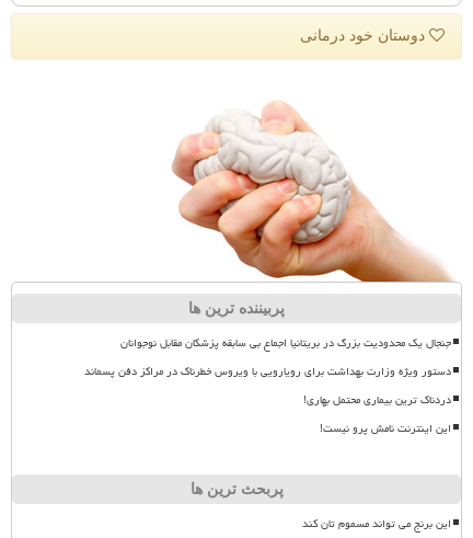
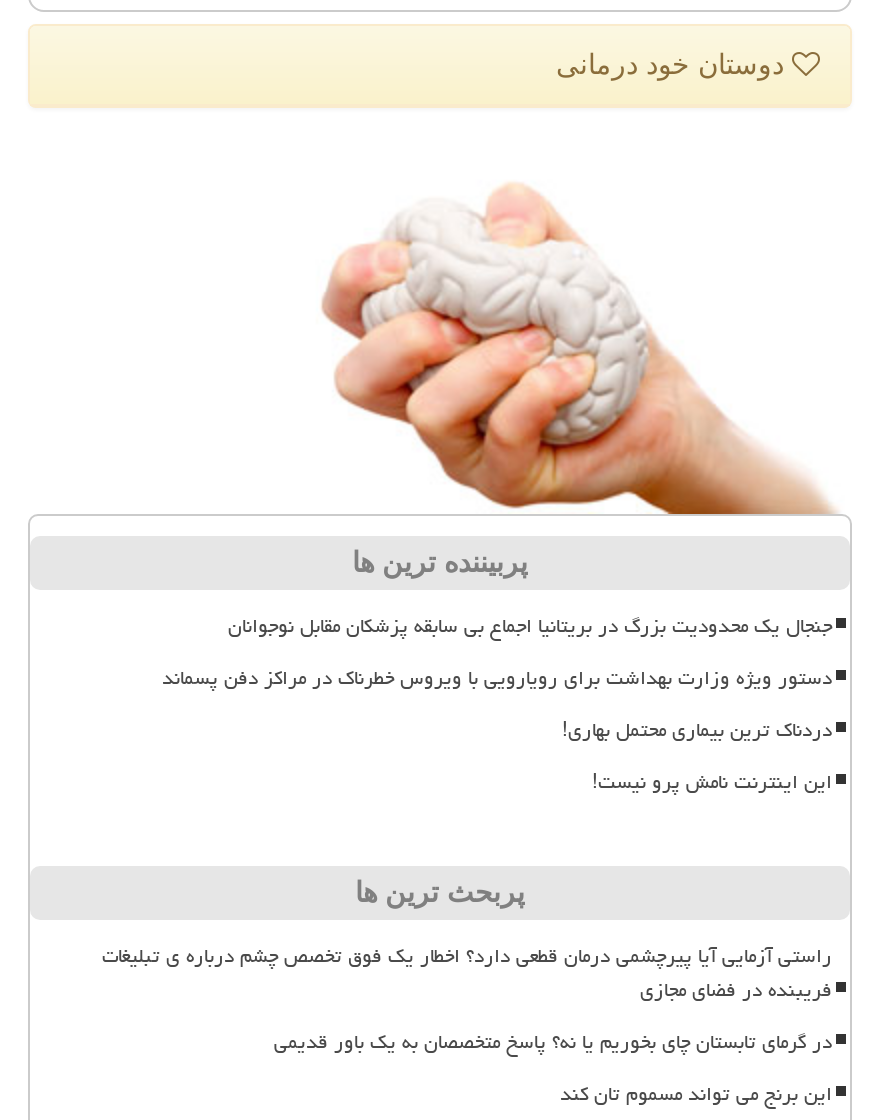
none -> [102,936,832,1062] راستی آزمایی آیا پیرچشمی درمان قطعی دارد؟ اخطار یک فوق تخصص چشم درباره ی تبلیغات | فریبنده در فضای مجازی | در گرمای تابستان چای بخوریم یا نه؟ پاسخ متخصصان به یک باور قدیمی

